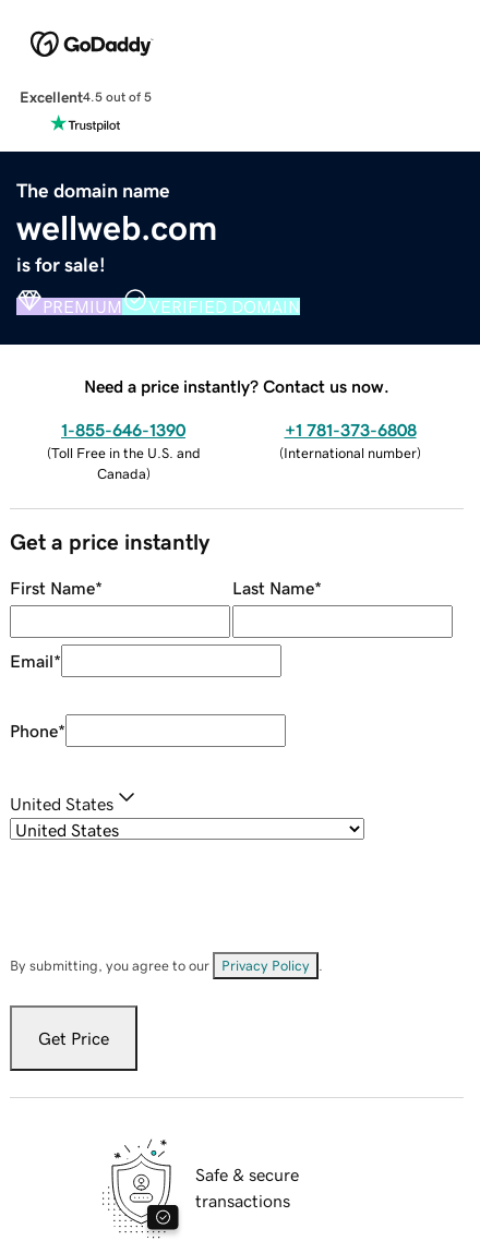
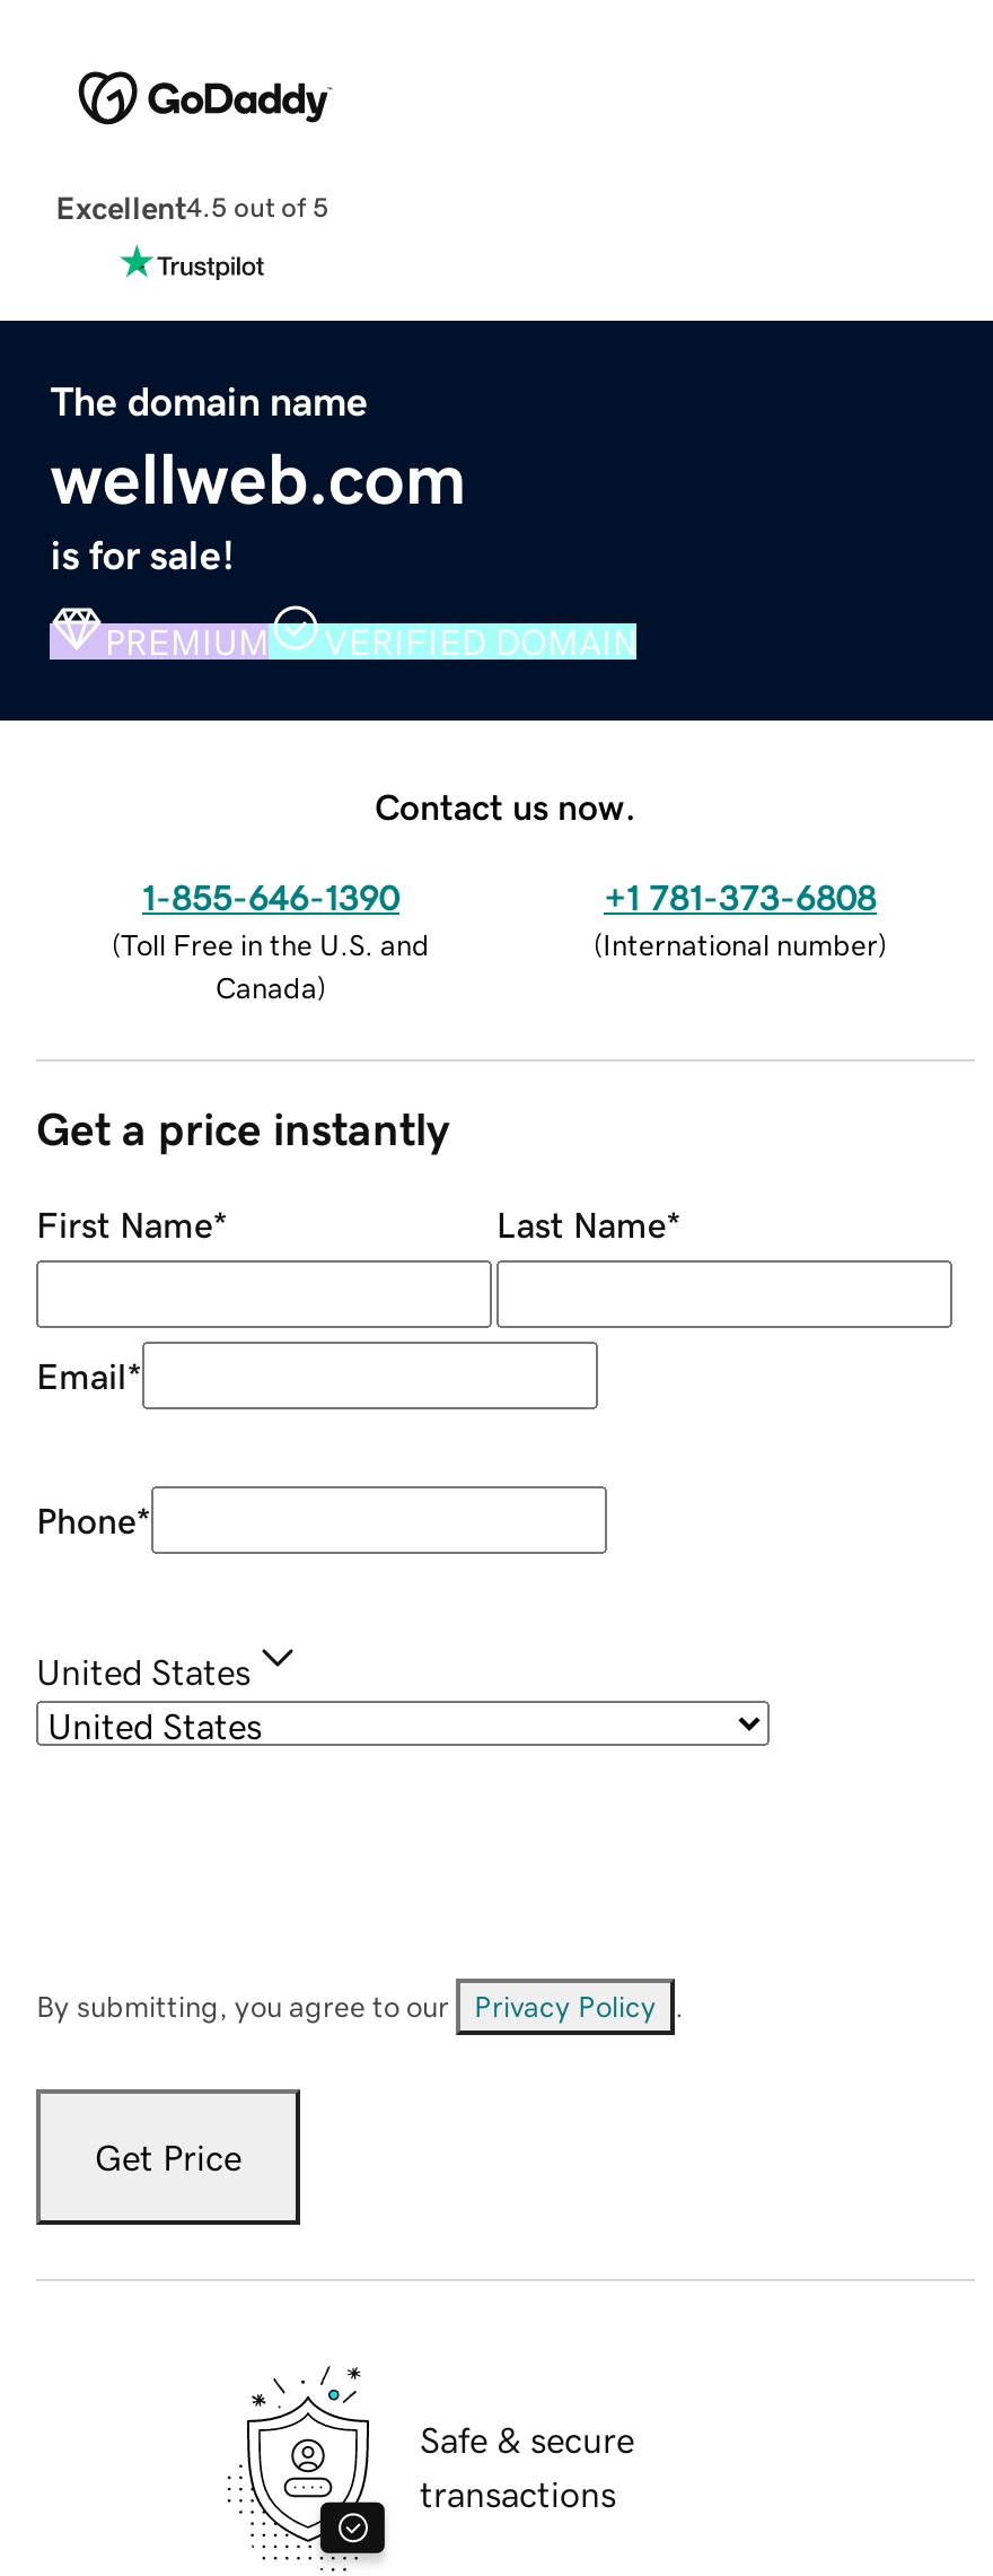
[84,377,389,394] Need a price instantly? Contact us now. -> [375,787,636,824] Contact us now.

